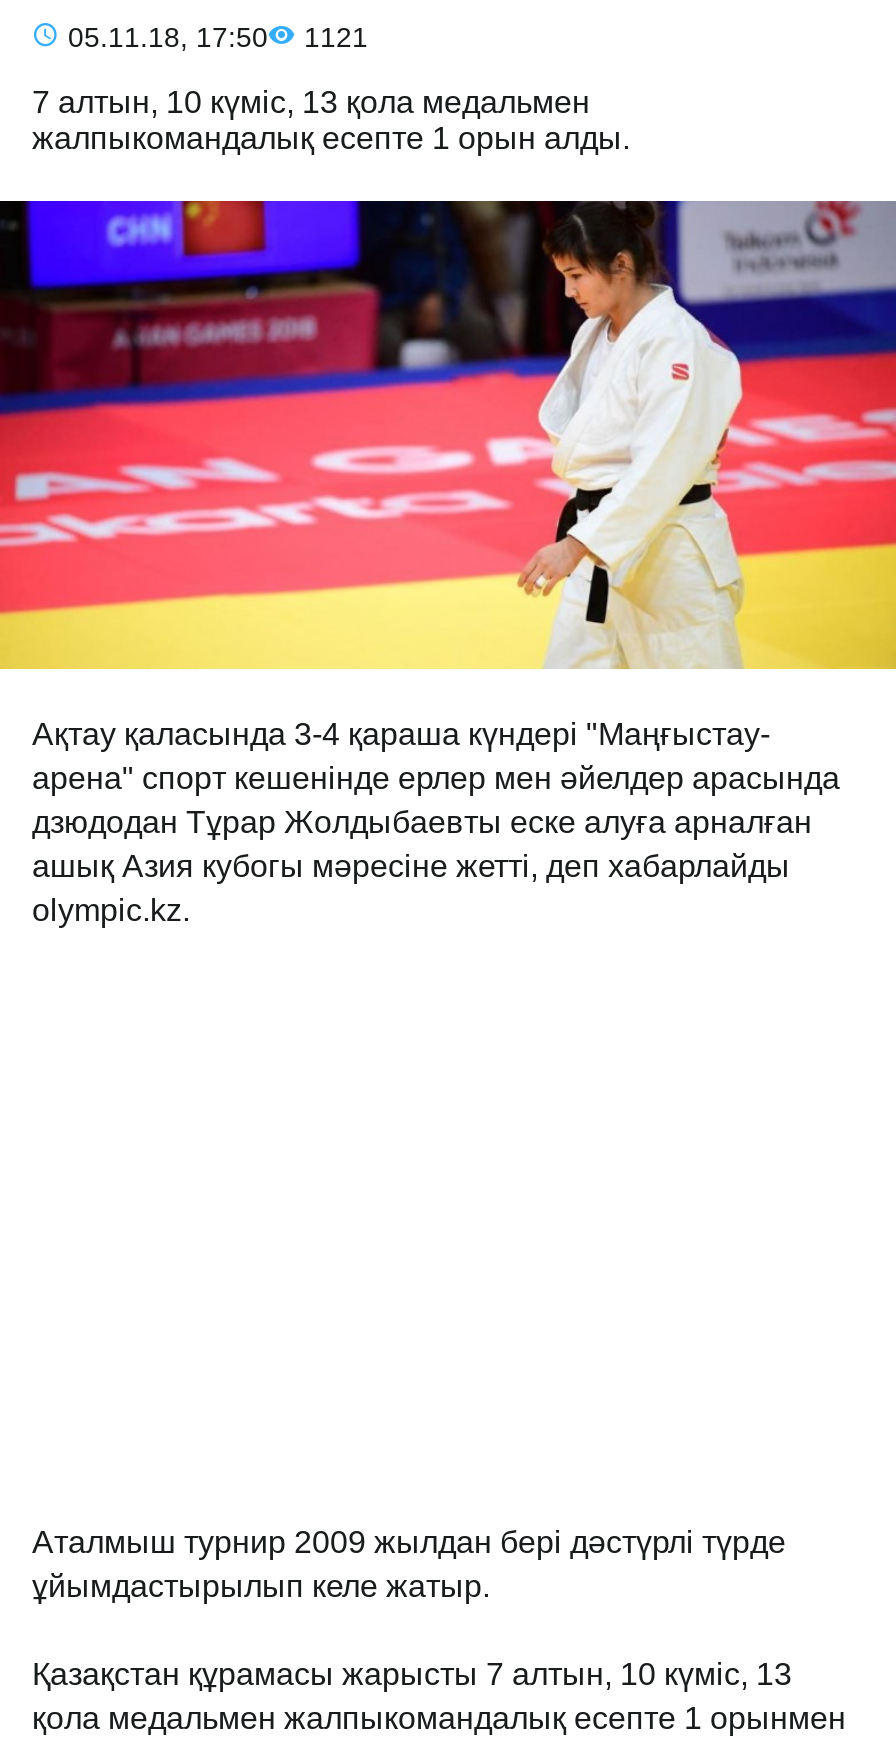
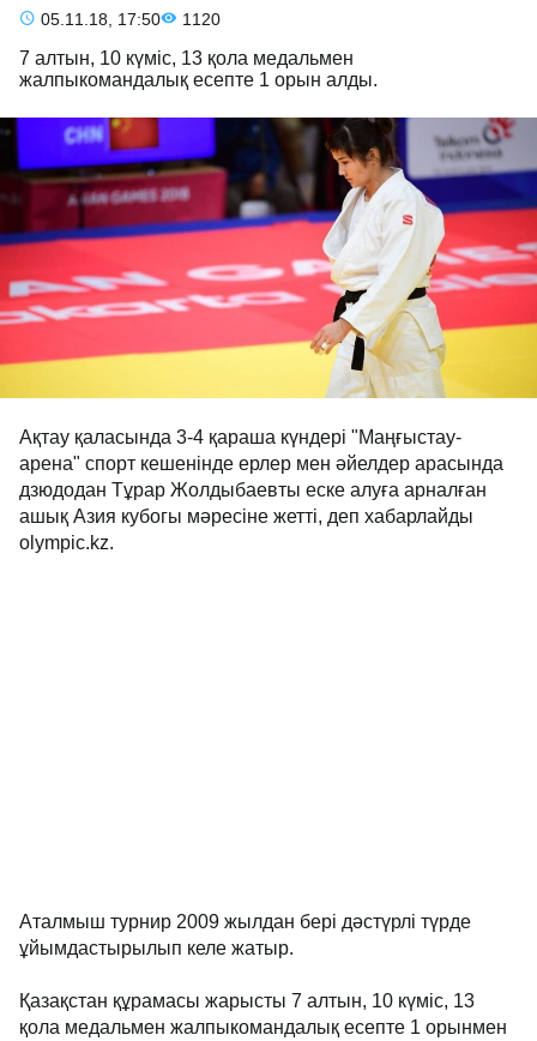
[68,21,368,53] 05.11.18, 17:50 1121 -> [41,10,221,29] 05.11.18, 17:50 1120

